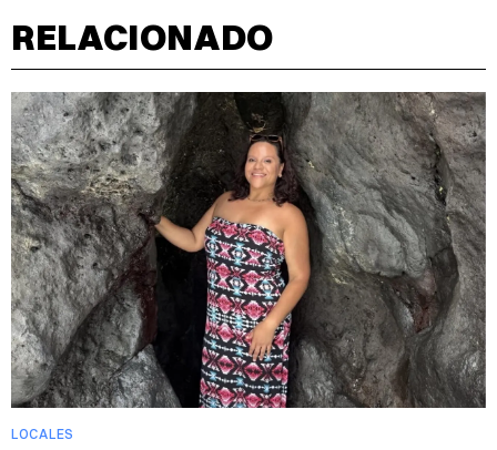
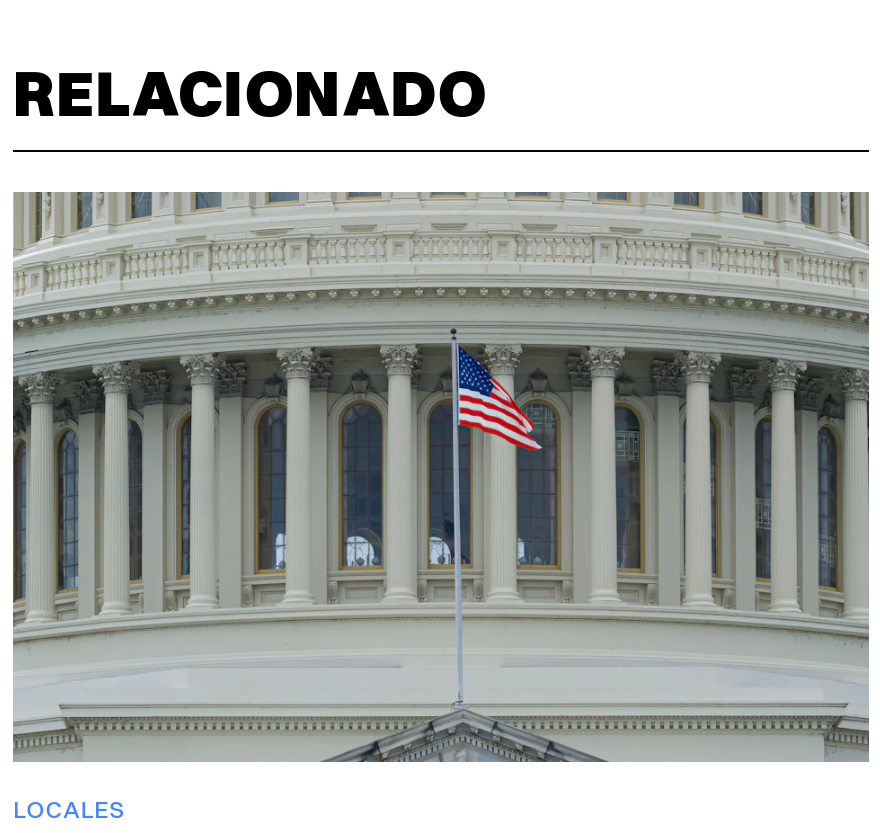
[11,91,486,408] [image] -> [13,190,869,764] [image]

